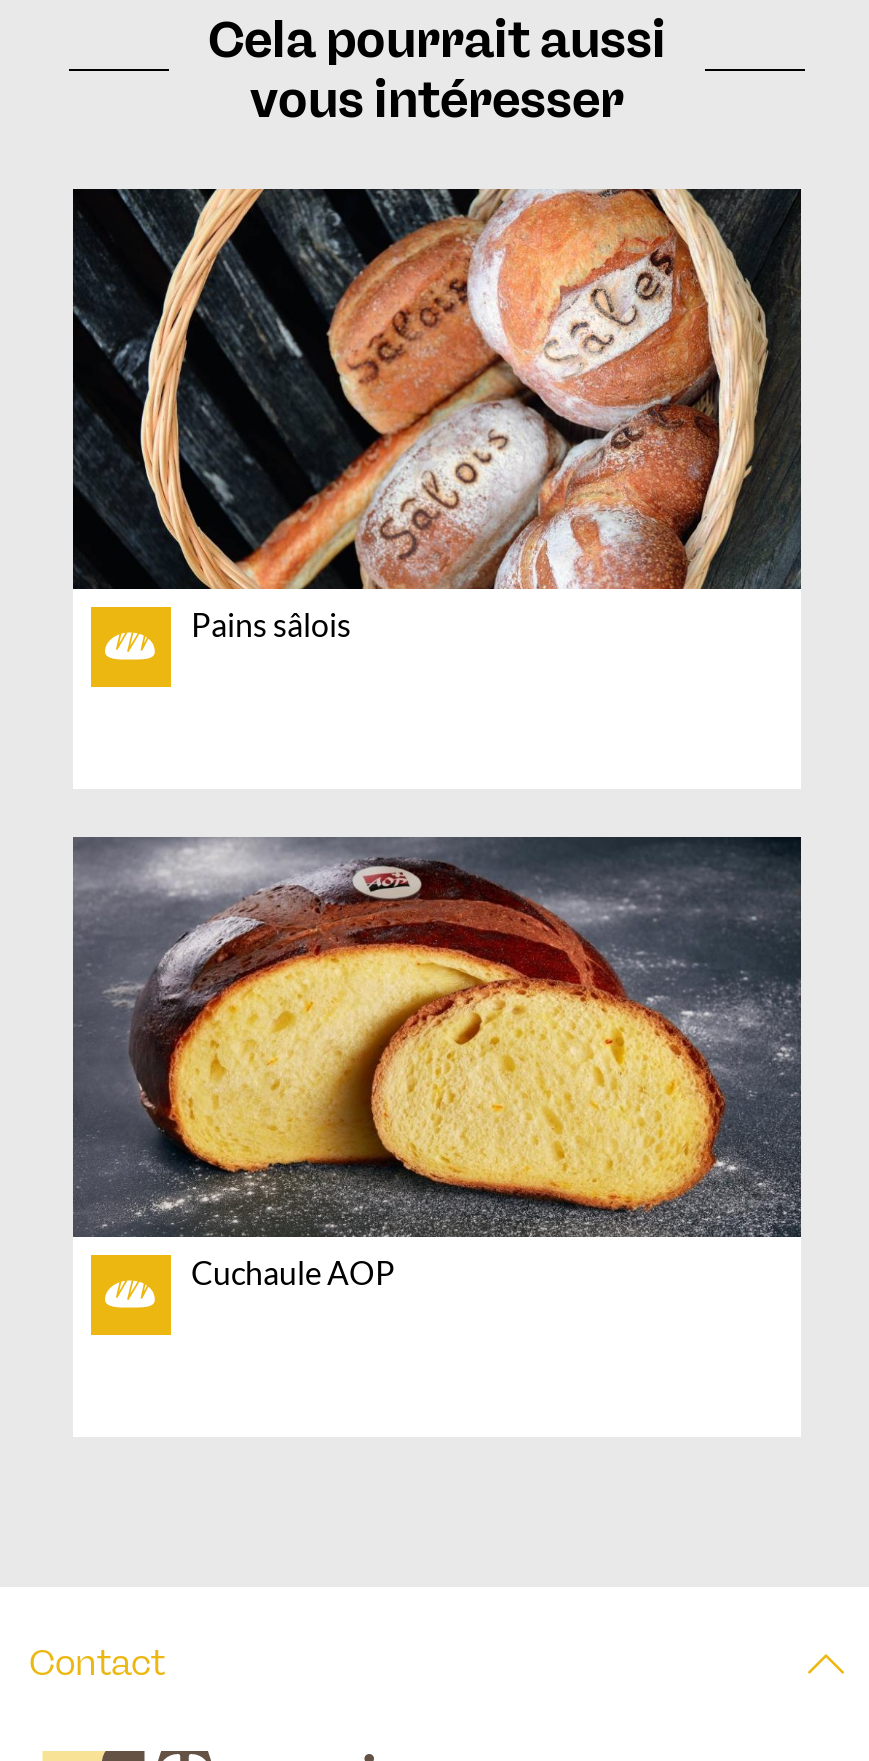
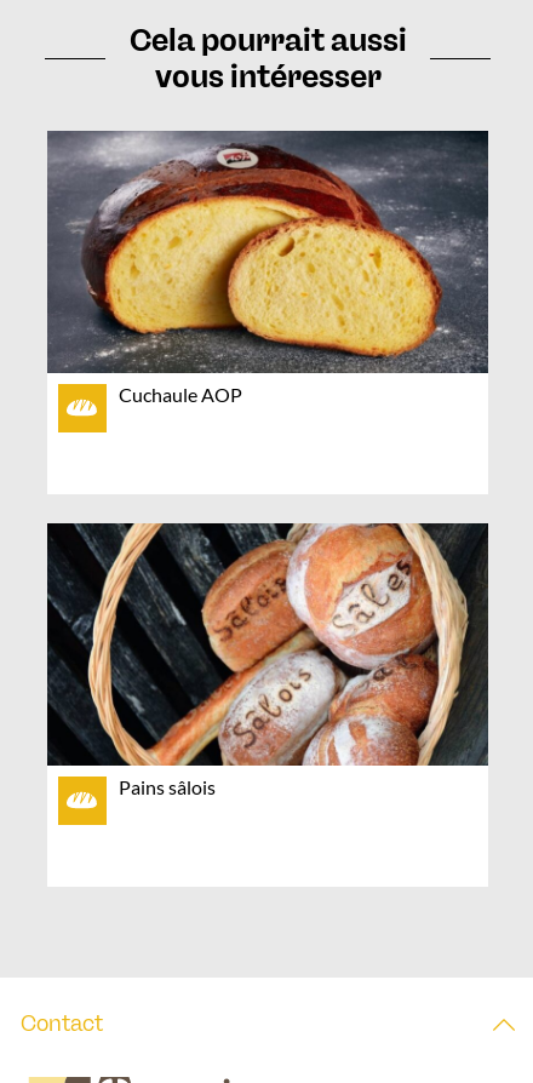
moved [73,189,799,643] -> [47,523,487,798]: [image] | Pains sâlois
moved [71,835,805,1291] -> [46,130,491,406]: [image] | Cuchaule AOP

